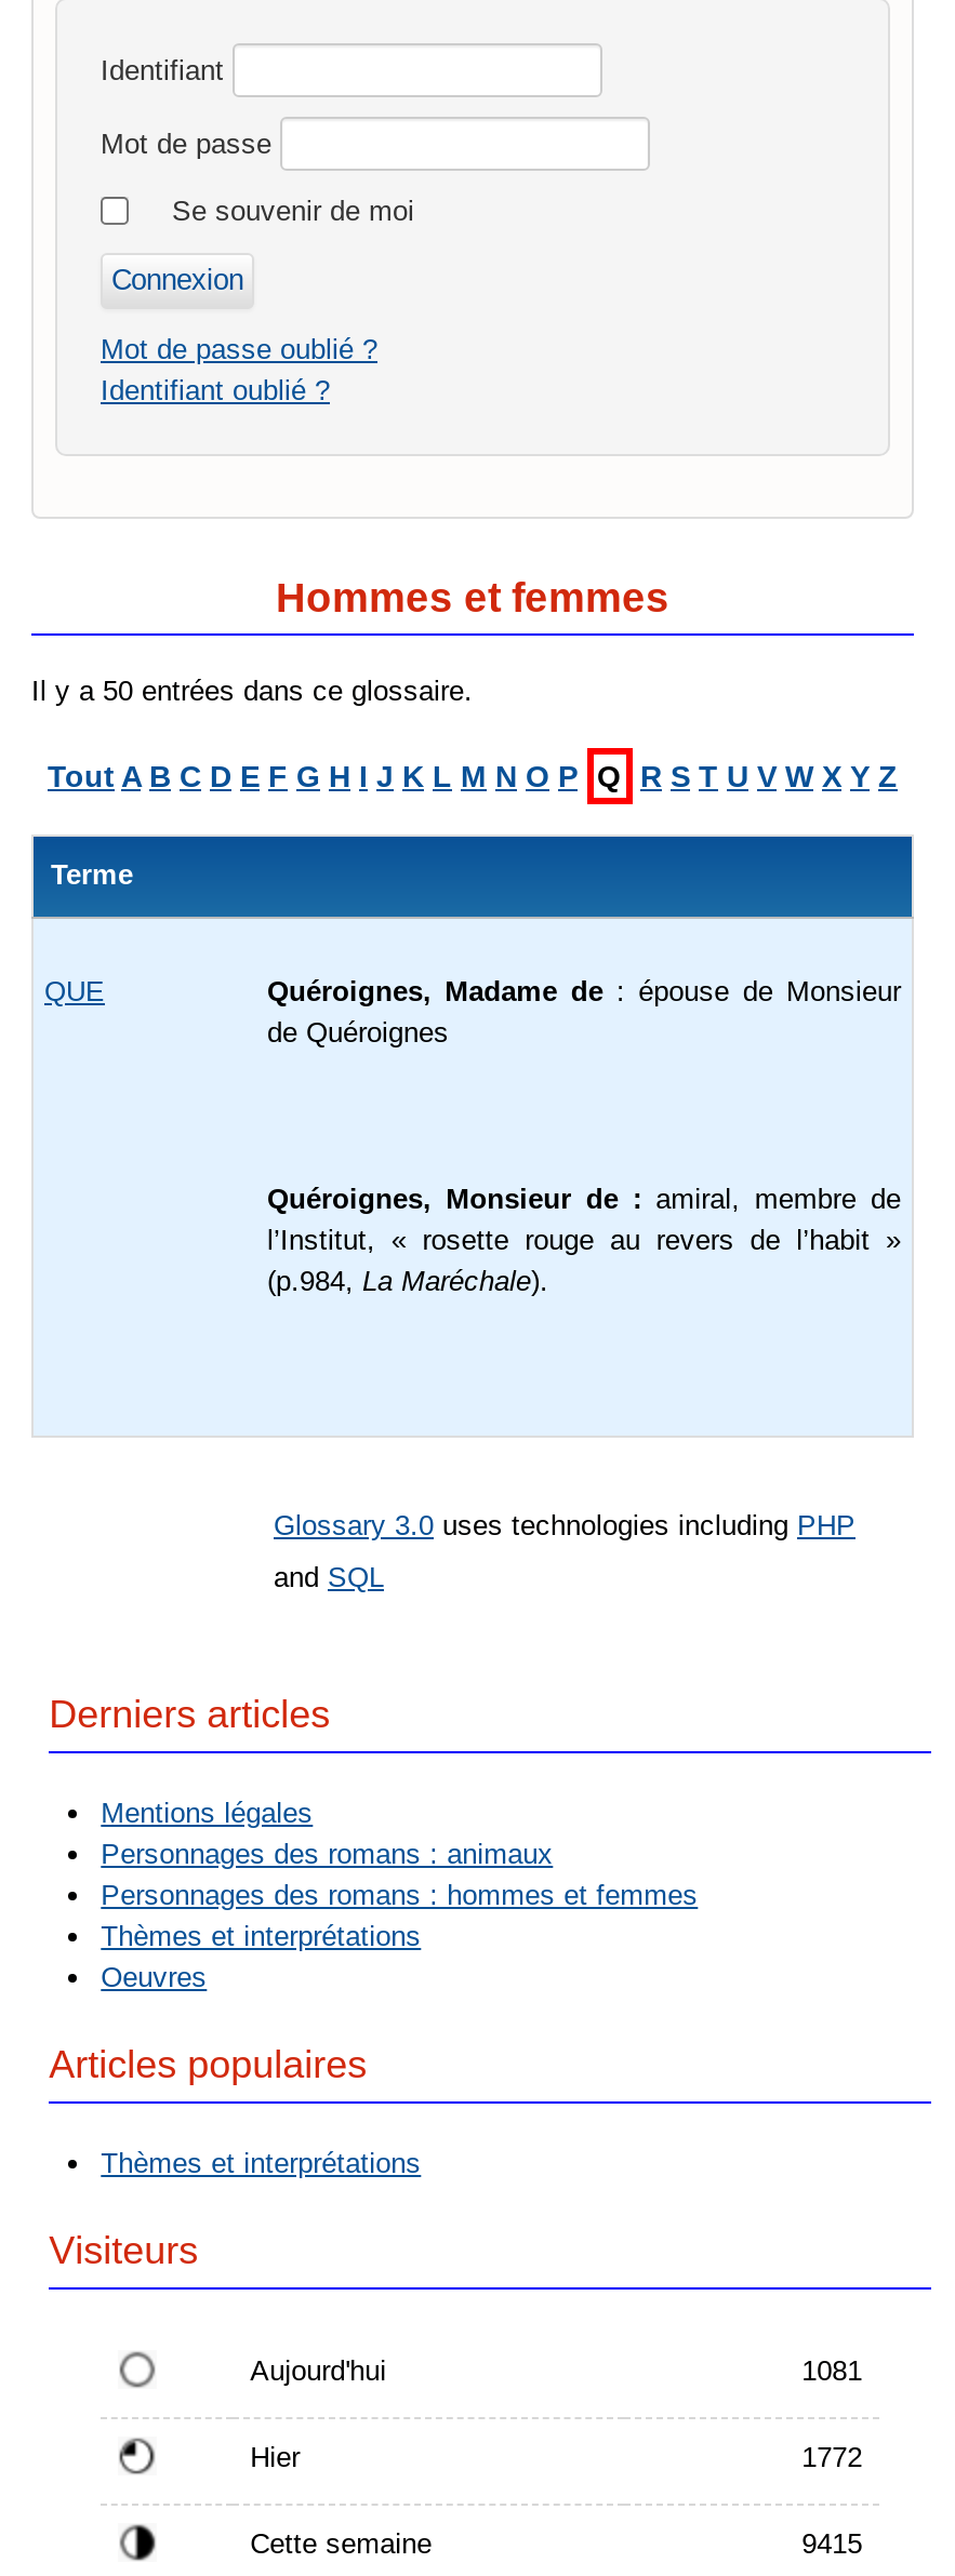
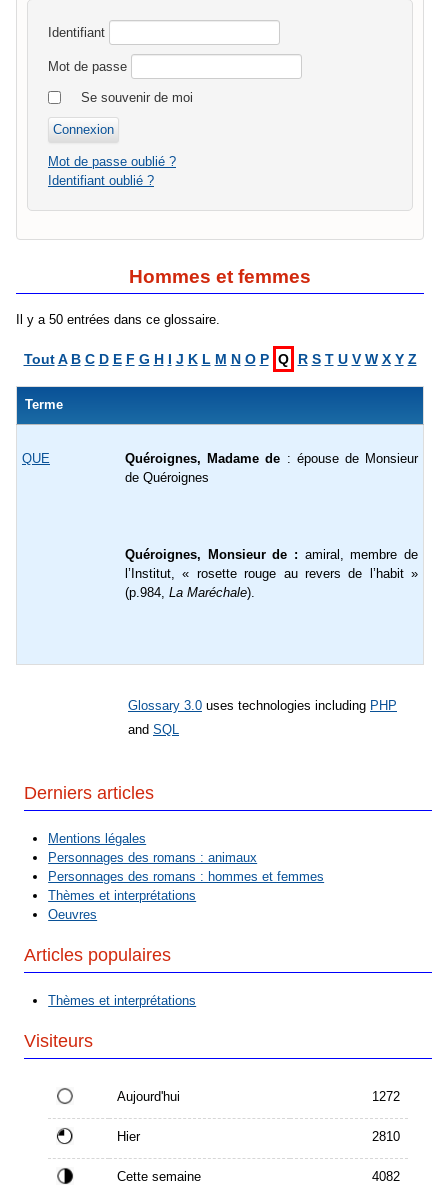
[802,2354,862,2387] 1081 -> [372,1089,400,1104] 1272
[802,2441,862,2473] 1772 -> [372,1129,400,1144] 2810
[802,2527,862,2560] 9415 -> [372,1169,400,1184] 4082

